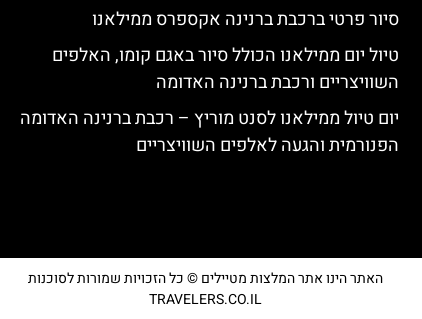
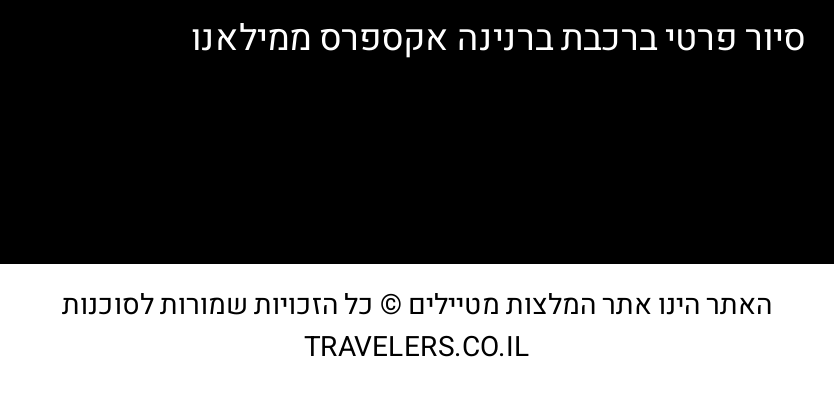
[20,42,399,159] טיול יום ממילאנו הכולל סיור באגם קומו, האלפים | השוויצריים ורכבת ברנינה האדומה | יום טיול ממילאנו לסנט מוריץ – רכבת ברנינה האדומה | הפנורמית והגעה לאלפים השוויצריים -> none

